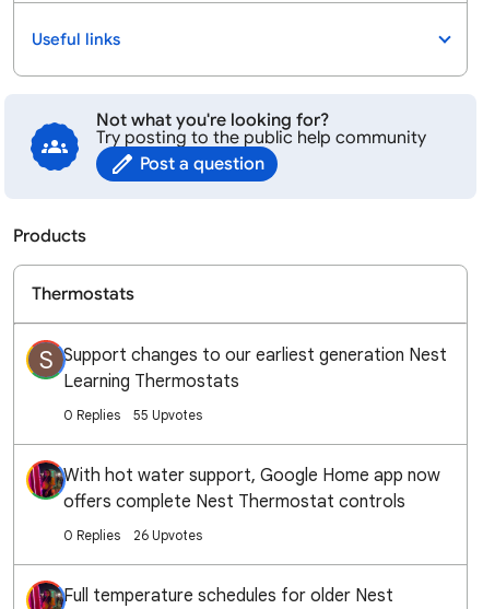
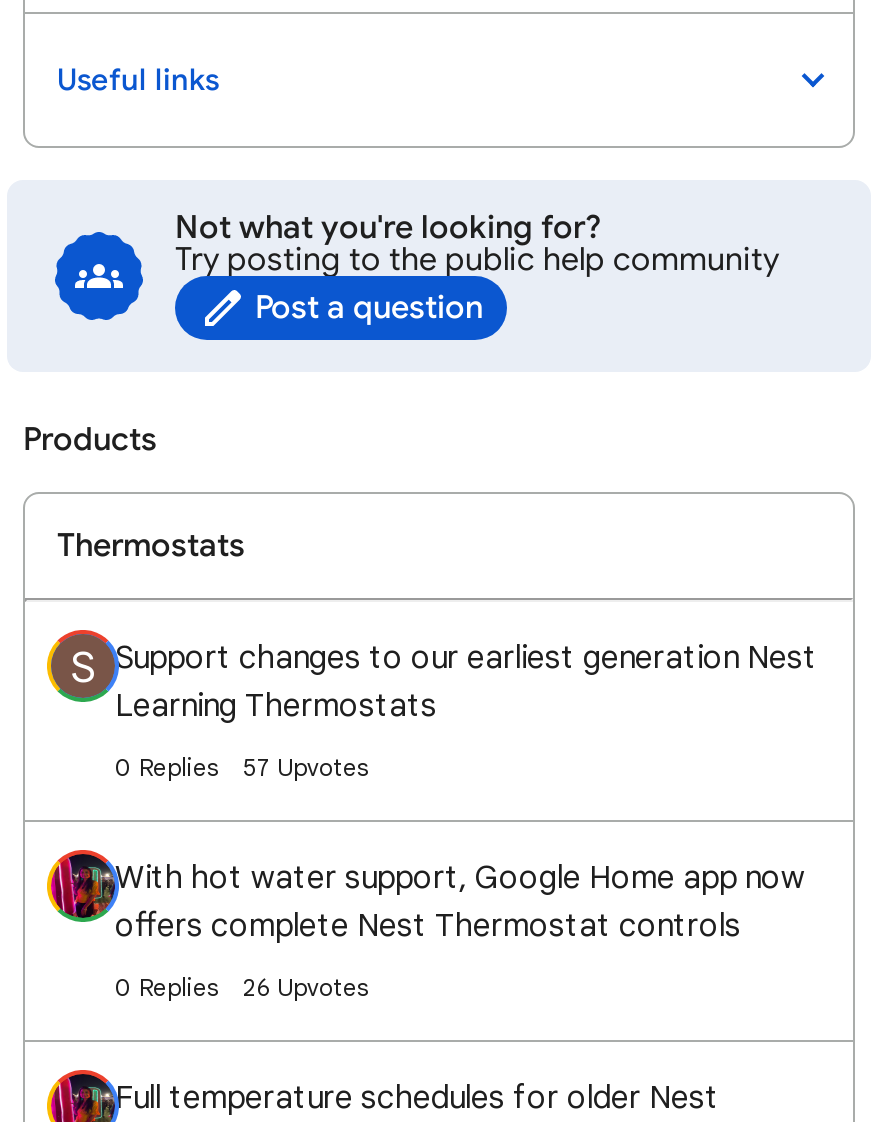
[133,407,202,423] 55 Upvotes -> [243,752,369,782] 57 Upvotes

